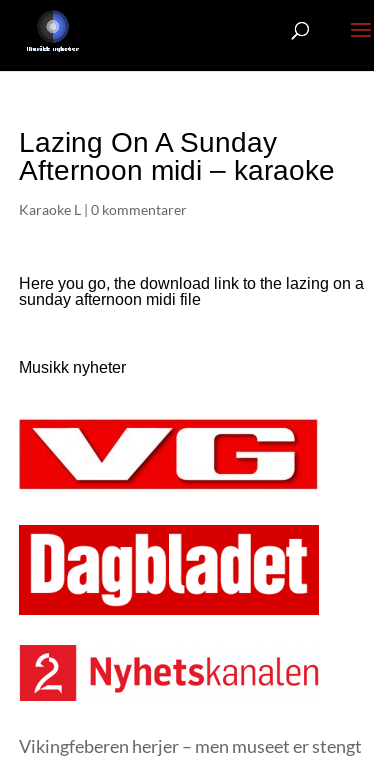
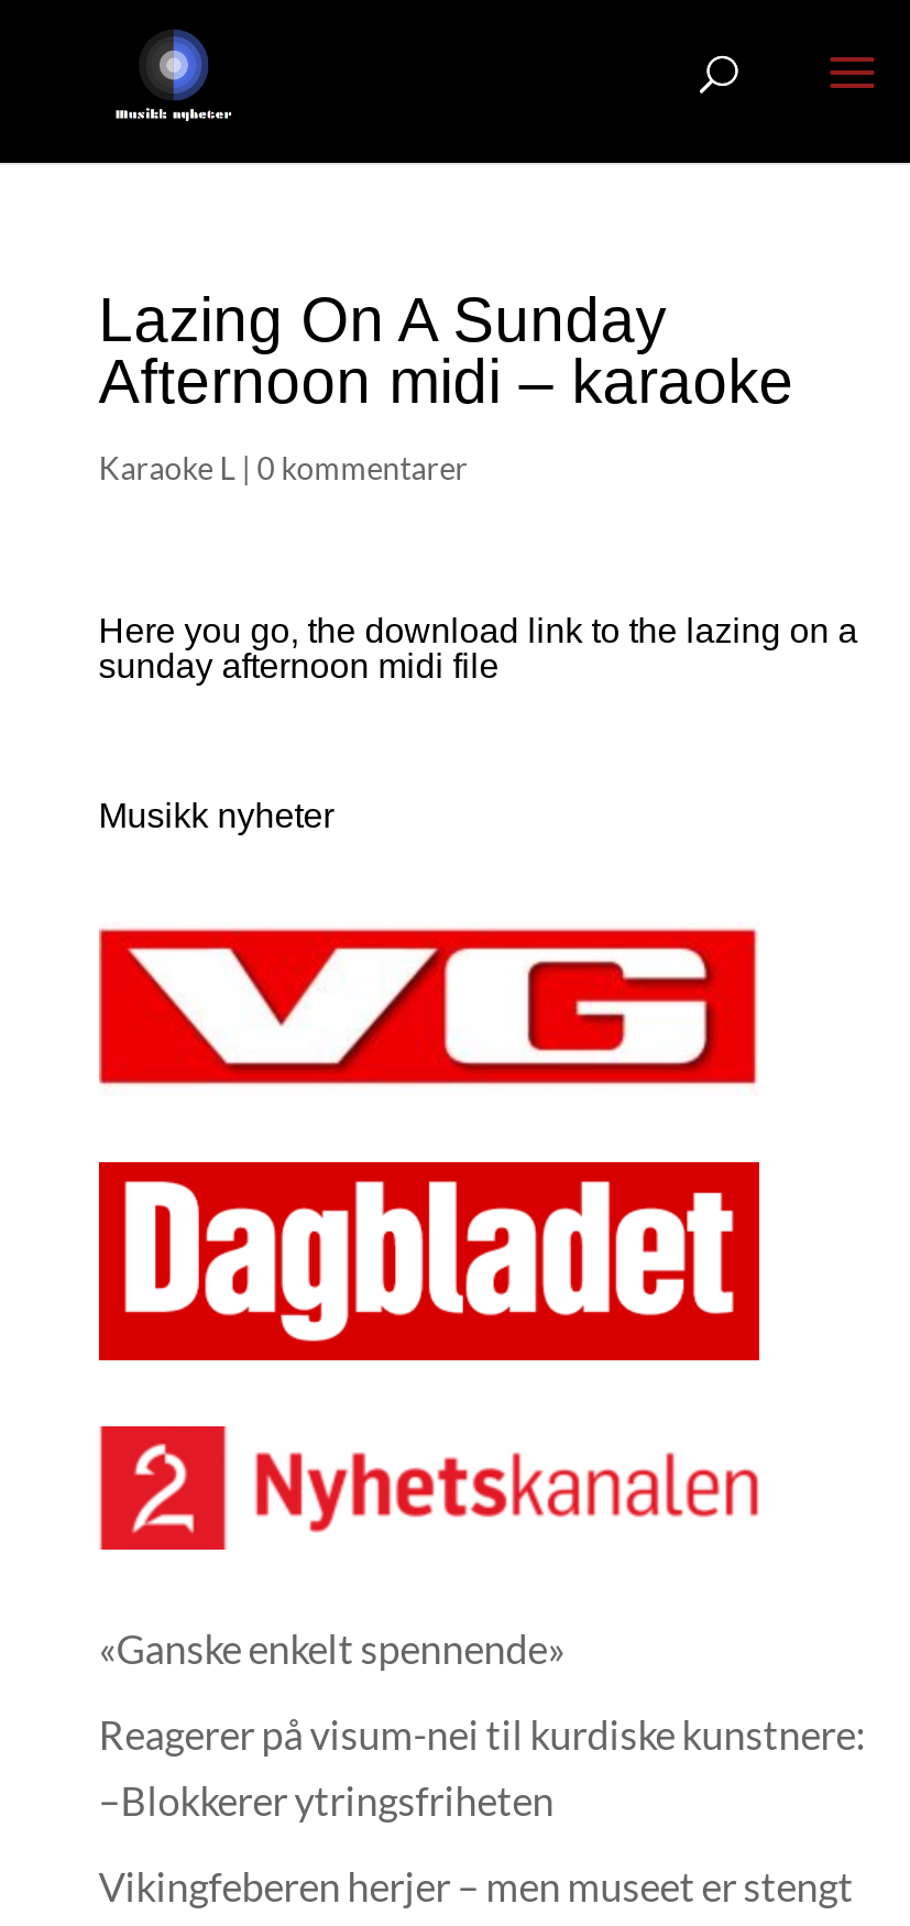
none -> [99,1624,867,1825] «Ganske enkelt spennende» | Reagerer på visum-nei til kurdiske kunstnere: | –Blokkerer ytringsfriheten

